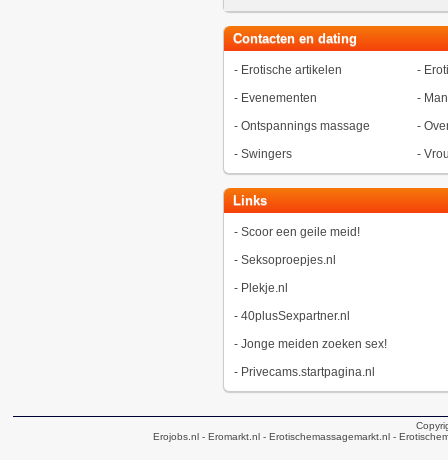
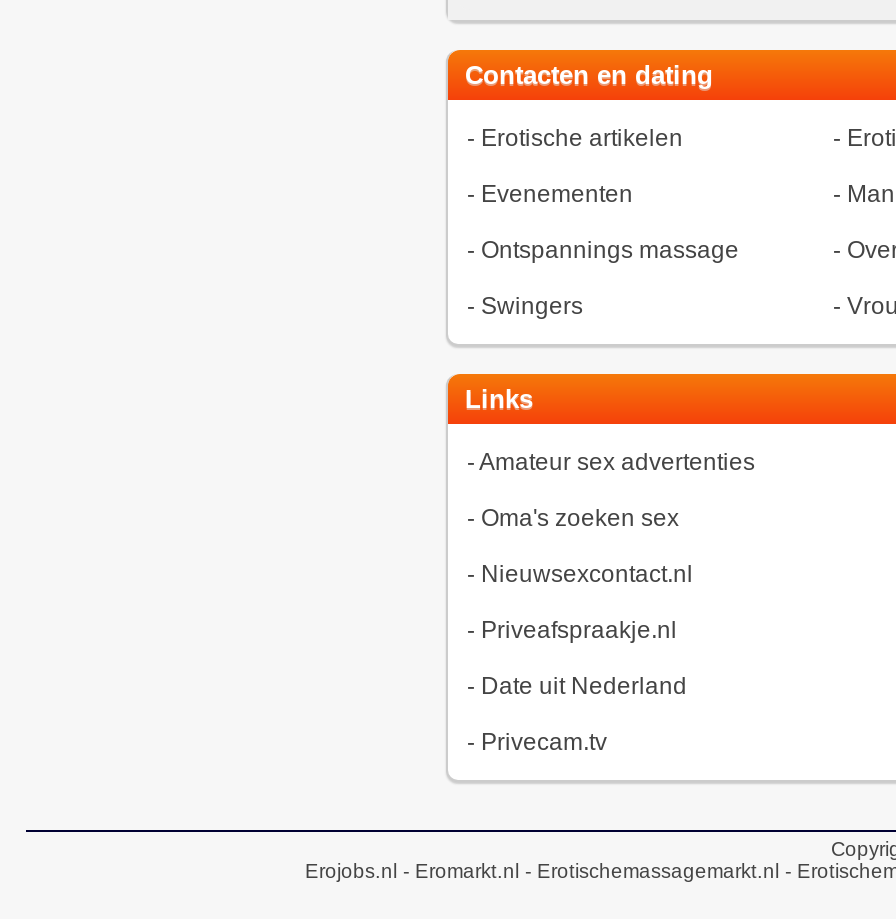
[233,225,359,239] - Scoor een geile meid! -> [467,448,755,476] - Amateur sex advertenties
[233,253,335,267] - Seksoproepjes.nl -> [467,504,679,532] - Oma's zoeken sex
[233,281,287,295] - Plekje.nl -> [467,560,693,588] - Nieuwsexcontact.nl
[233,309,349,323] - 40plusSexpartner.nl -> [467,616,677,644] - Priveafspraakje.nl
[233,337,386,351] - Jonge meiden zoeken sex! -> [467,672,687,700] - Date uit Nederland
[233,365,374,379] - Privecams.startpagina.nl -> [467,728,607,756] - Privecam.tv

